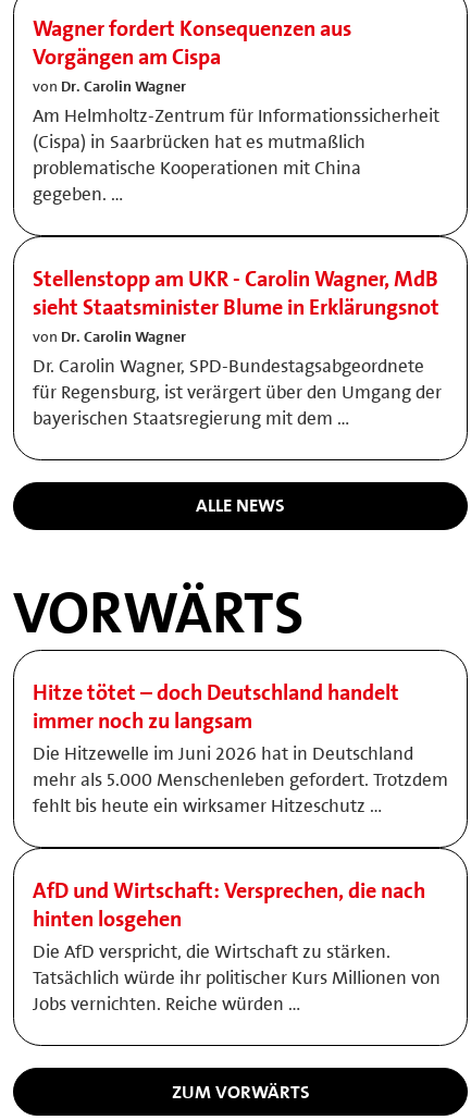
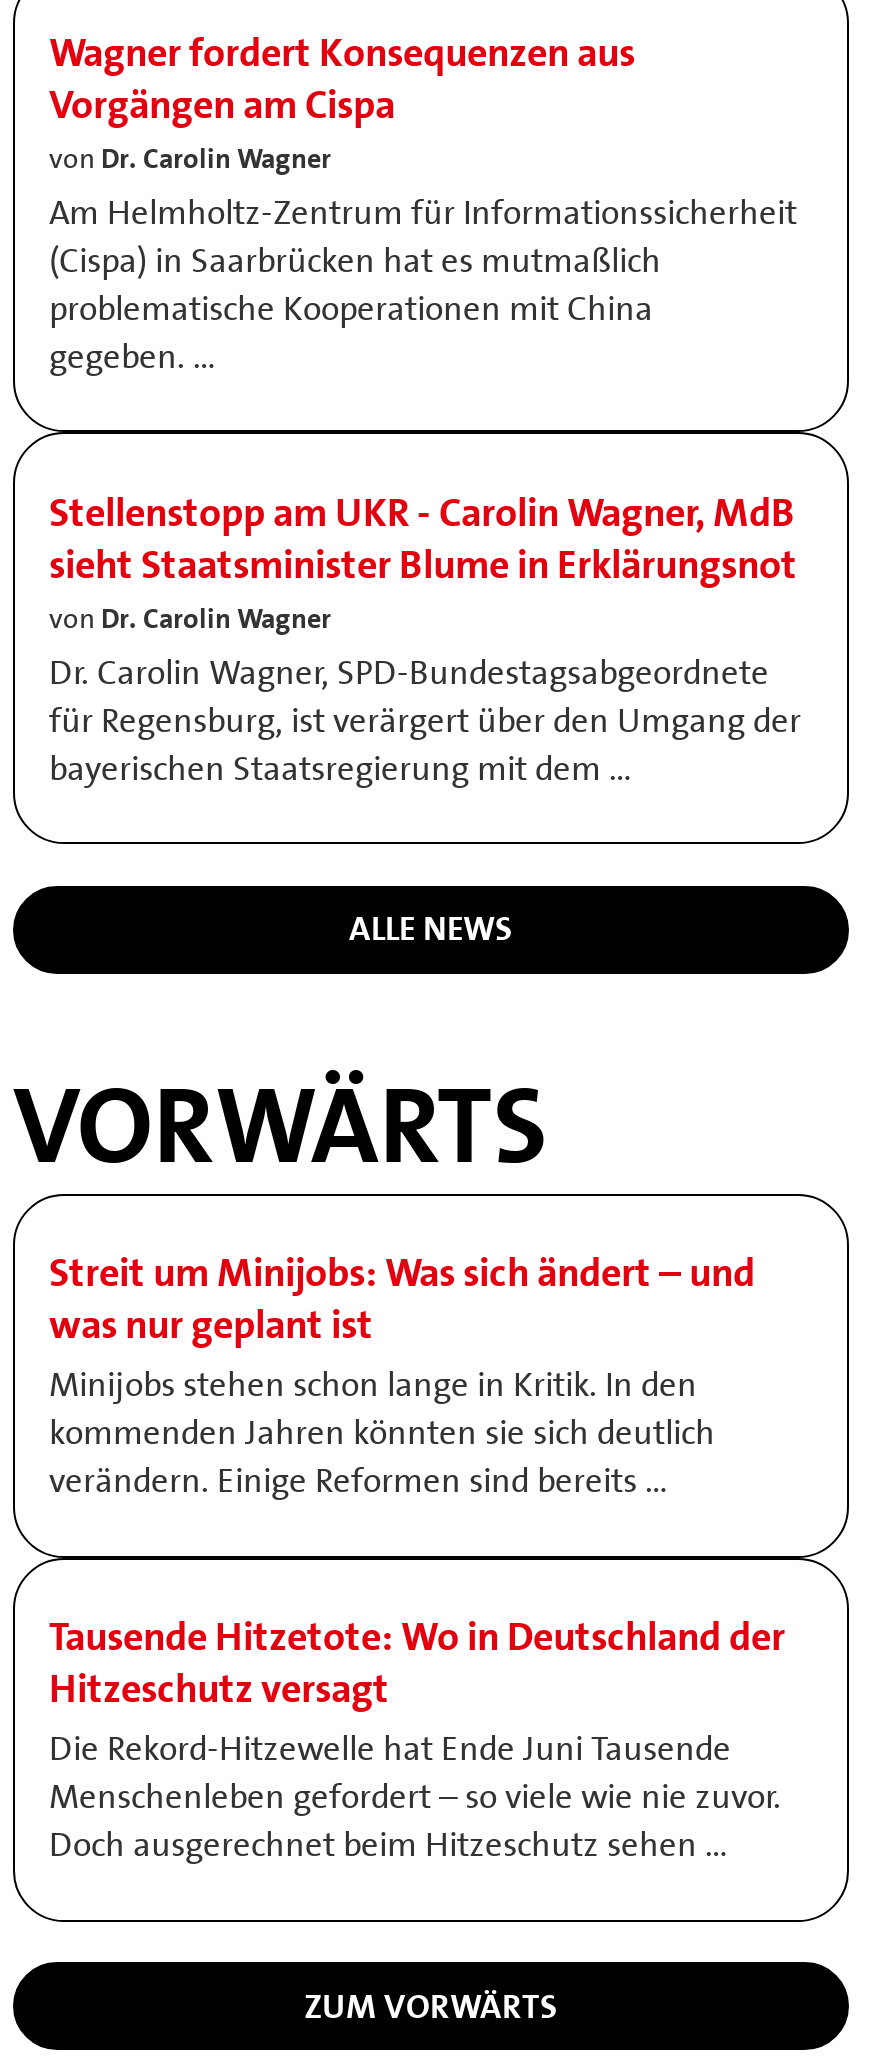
[33,679,448,818] Hitze tötet – doch Deutschland handelt | immer noch zu langsam | Die Hitzewelle im Juni 2026 hat in Deutschland | mehr als 5.000 Menschenleben gefordert. Trotzdem | fehlt bis heute ein wirksamer Hitzeschutz … -> [49,1247,755,1503] Streit um Minijobs: Was sich ändert – und | was nur geplant ist | Minijobs stehen schon lange in Kritik. In den | kommenden Jahren könnten sie sich deutlich | verändern. Einige Reformen sind bereits …
[33,877,441,1016] AfD und Wirtschaft: Versprechen, die nach | hinten losgehen | Die AfD verspricht, die Wirtschaft zu stärken. | Tatsächlich würde ihr politischer Kurs Millionen von | Jobs vernichten. Reiche würden … -> [49,1611,785,1867] Tausende Hitzetote: Wo in Deutschland der | Hitzeschutz versagt | Die Rekord-Hitzewelle hat Ende Juni Tausende | Menschenleben gefordert – so viele wie nie zuvor. | Doch ausgerechnet beim Hitzeschutz sehen …

